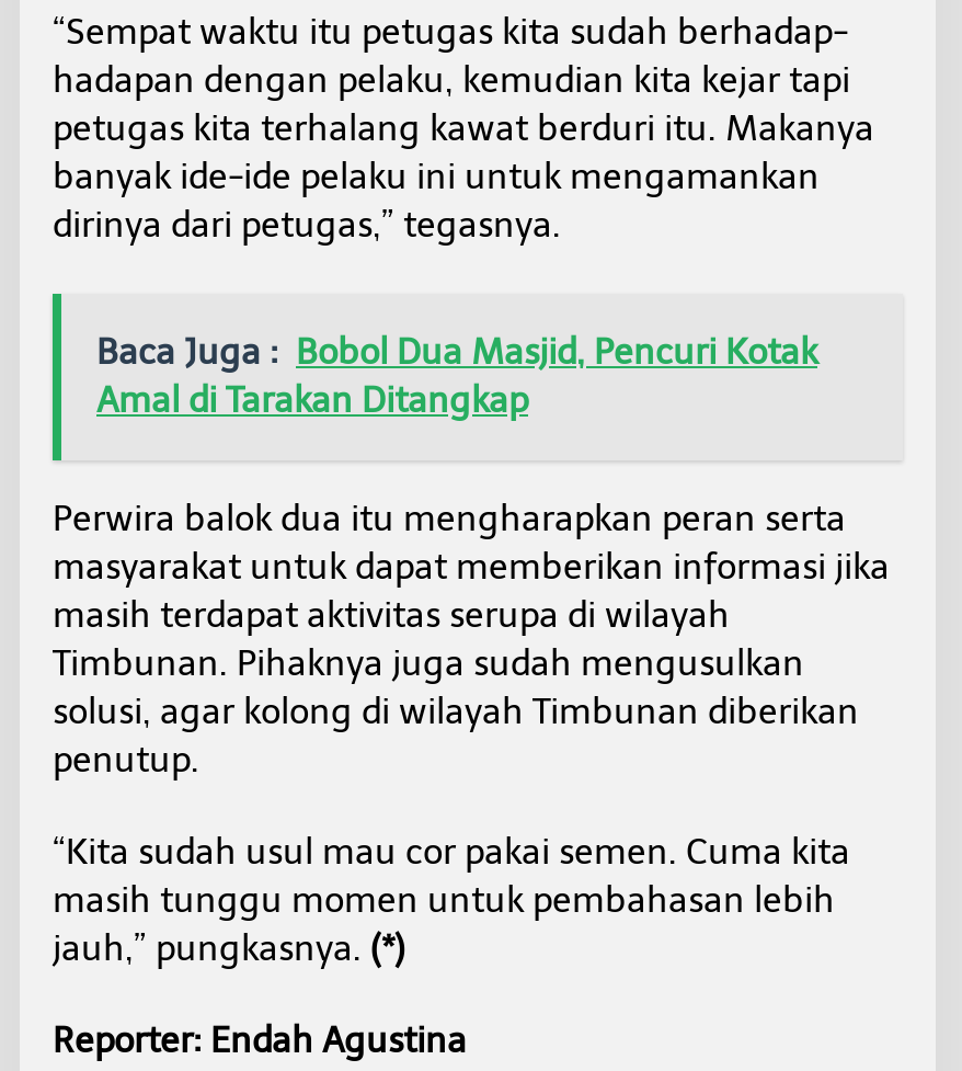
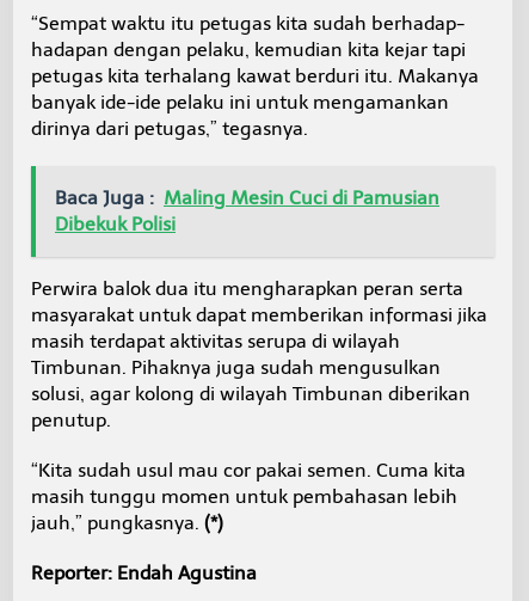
[96,331,817,421] Baca Juga : Bobol Dua Masjid, Pencuri Kotak | Amal di Tarakan Ditangkap -> [55,187,439,236] Baca Juga : Maling Mesin Cuci di Pamusian | Dibekuk Polisi

